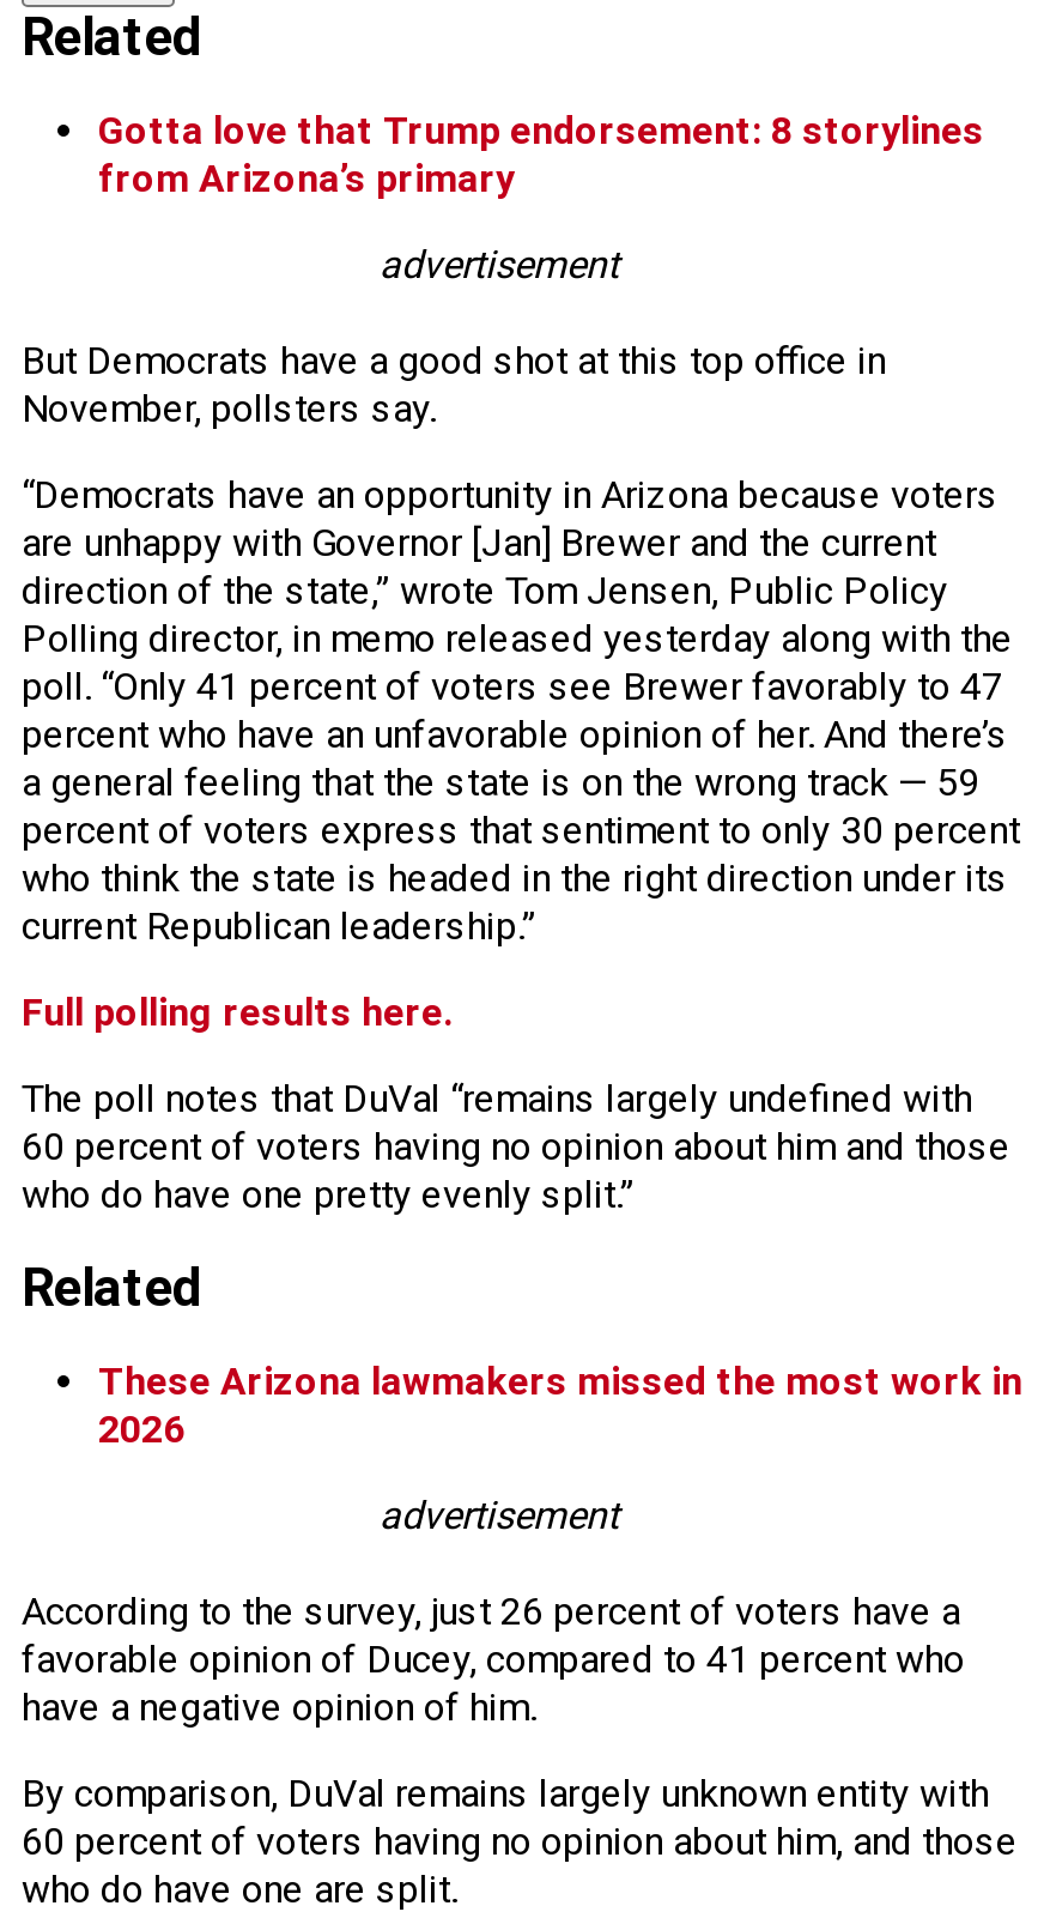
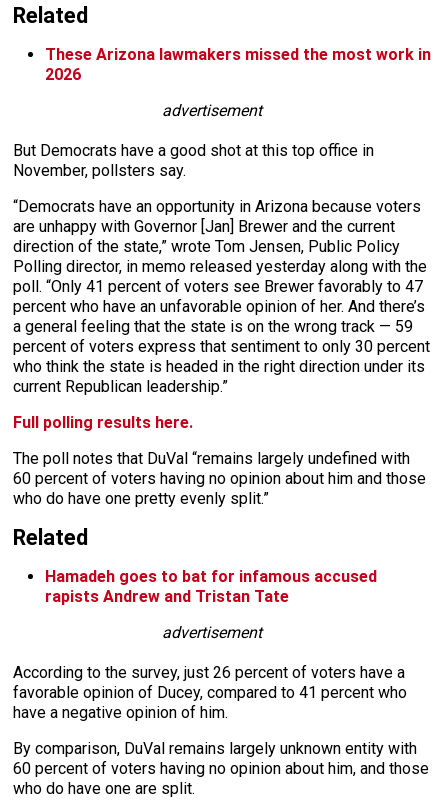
[98,108,984,201] Gotta love that Trump endorsement: 8 storylines | from Arizona’s primary -> none
none -> [45,567,377,606] Hamadeh goes to bat for infamous accused | rapists Andrew and Tristan Tate
moved [98,1359,1022,1452] -> [45,45,431,84]: These Arizona lawmakers missed the most work in | 2026

